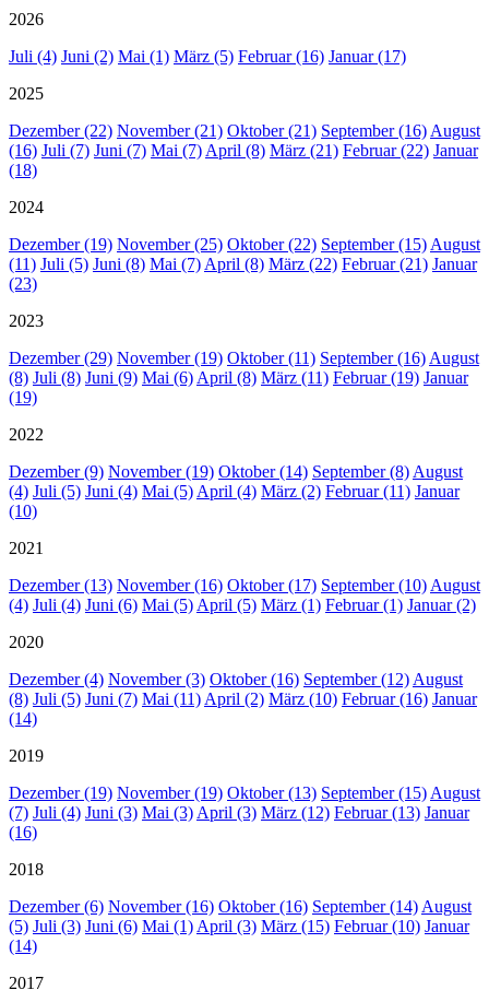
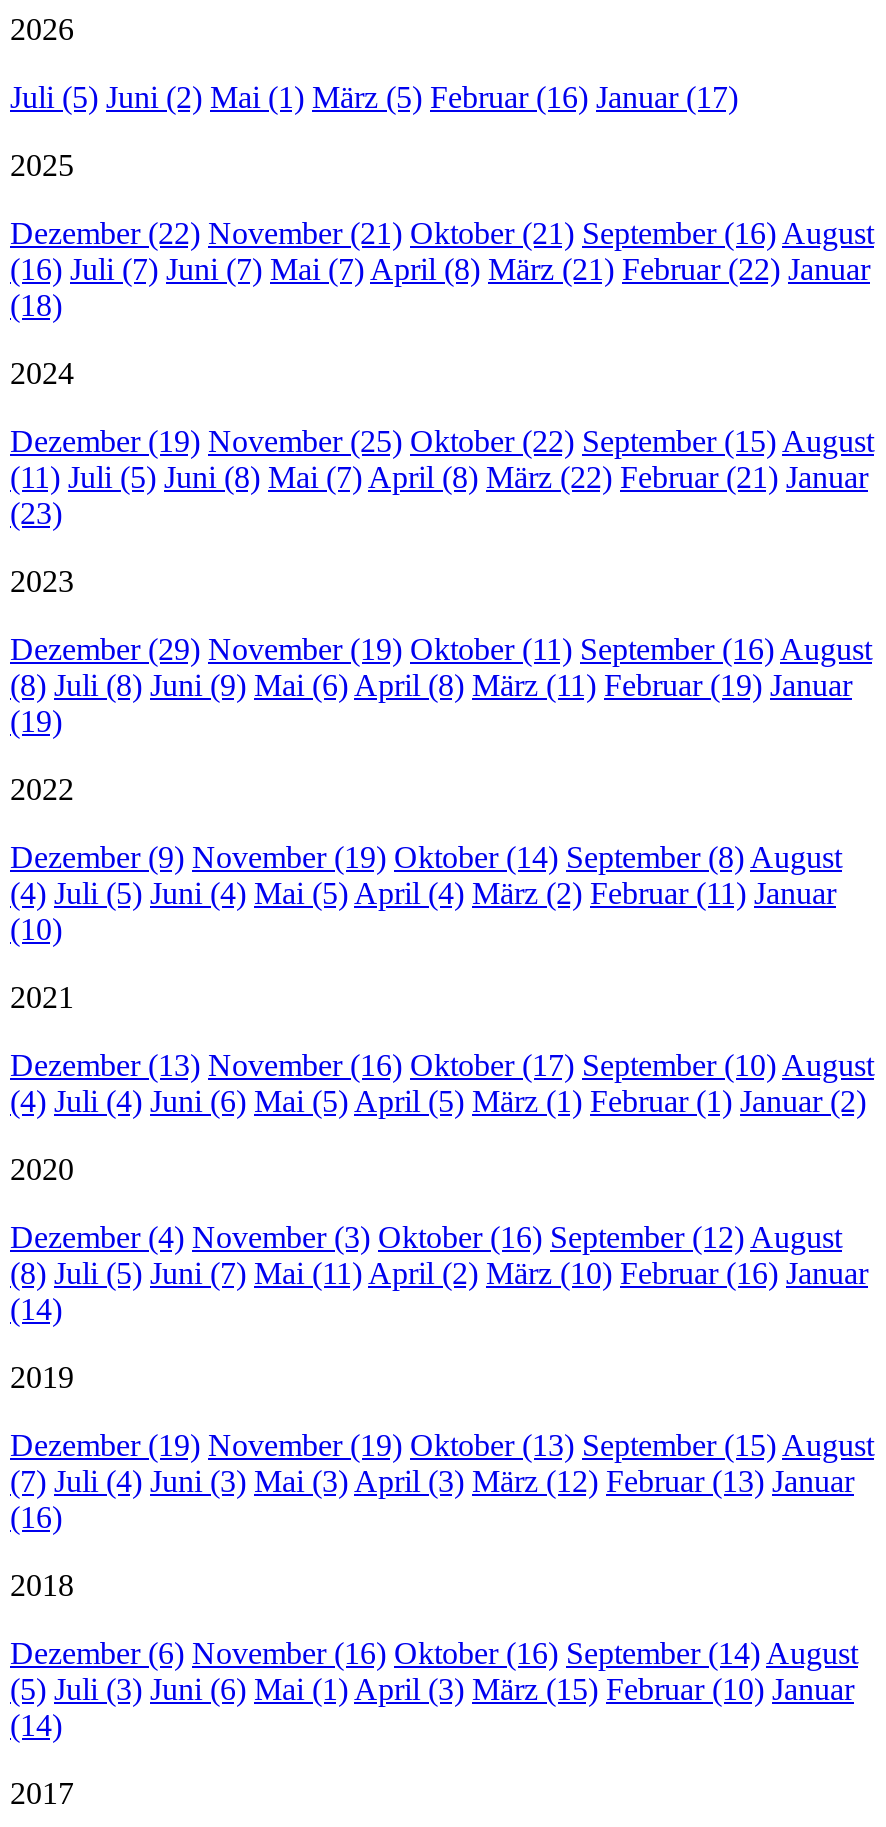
[9,47,406,65] Juli (4) Juni (2) Mai (1) März (5) Februar (16) Januar (17) -> [10,80,738,114] Juli (5) Juni (2) Mai (1) März (5) Februar (16) Januar (17)

